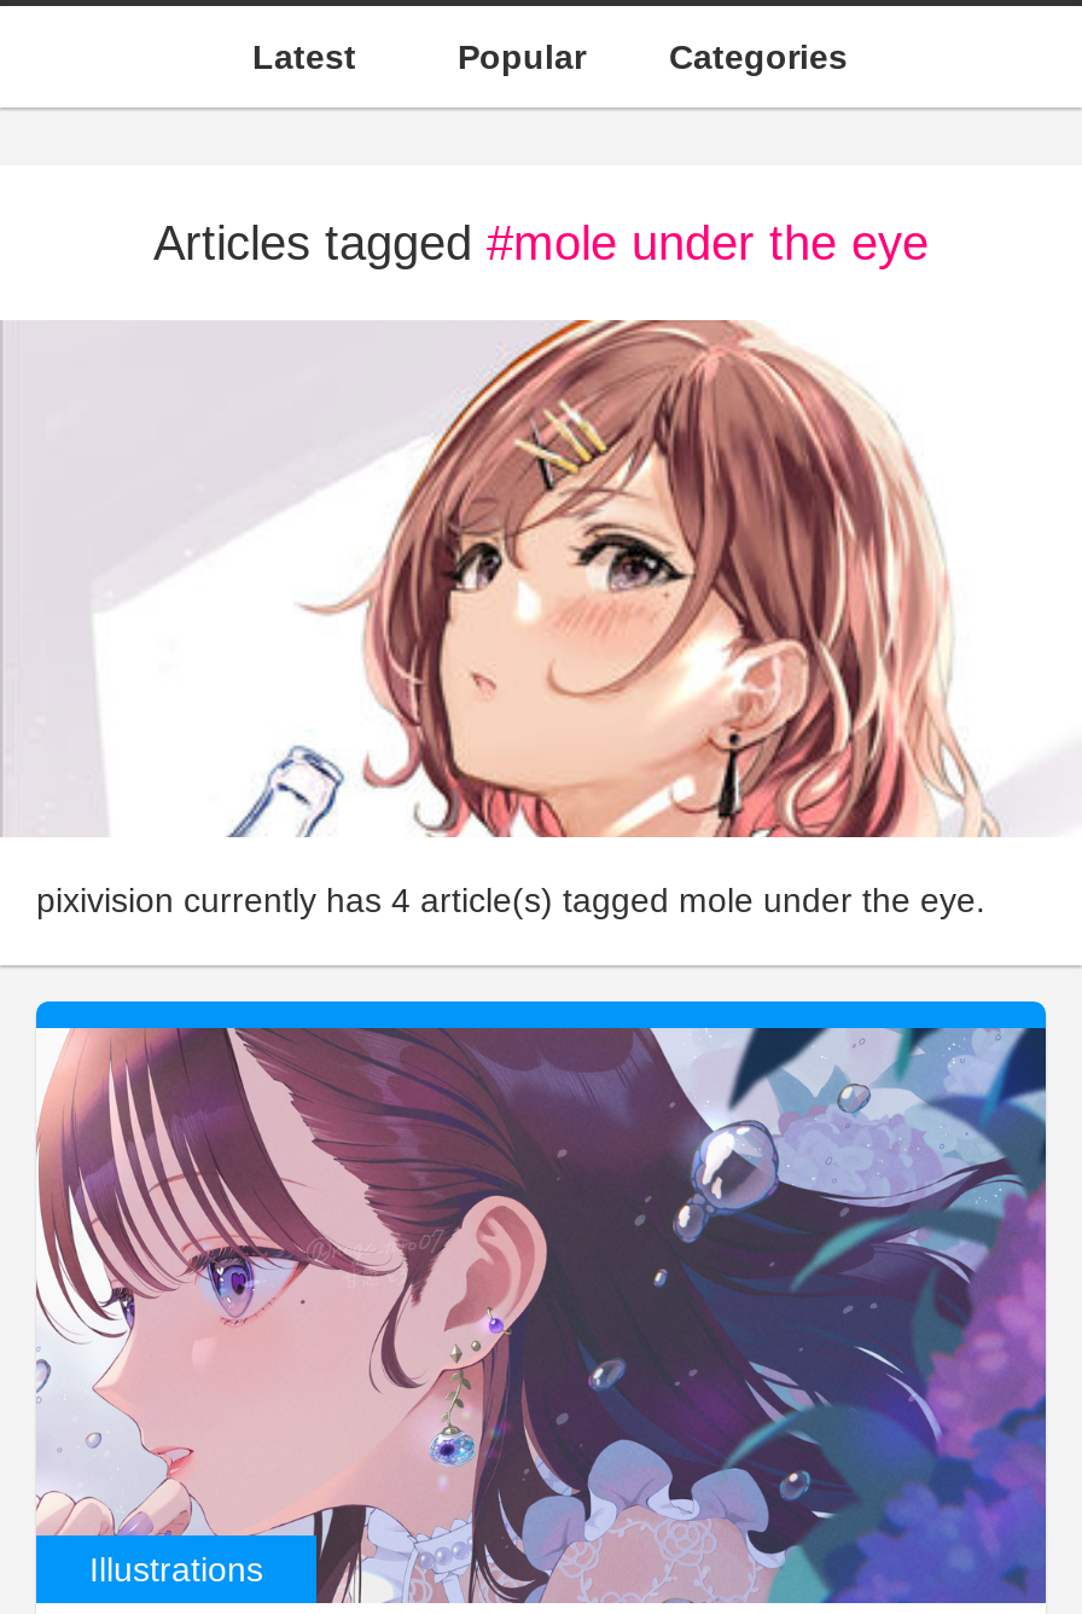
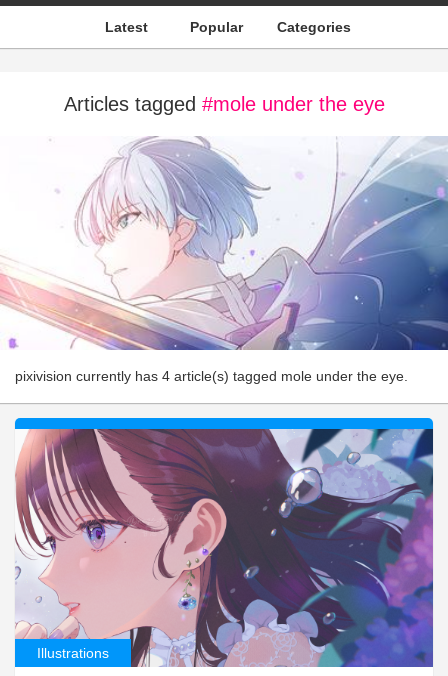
[7,318,1075,840] [image] -> [3,136,445,351] [image]

